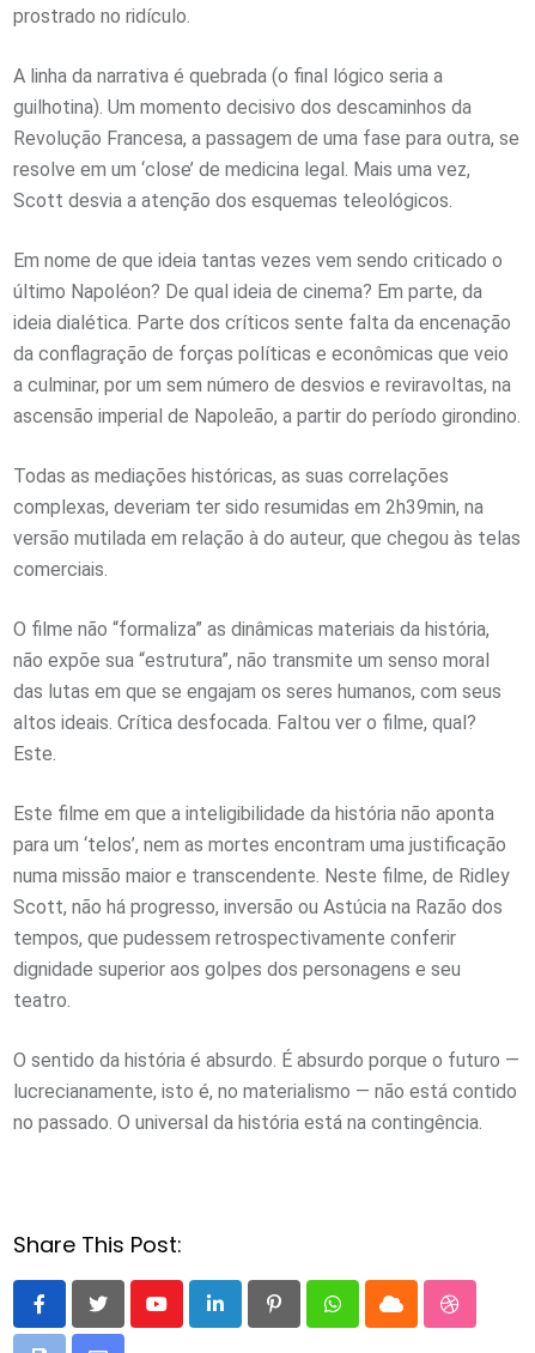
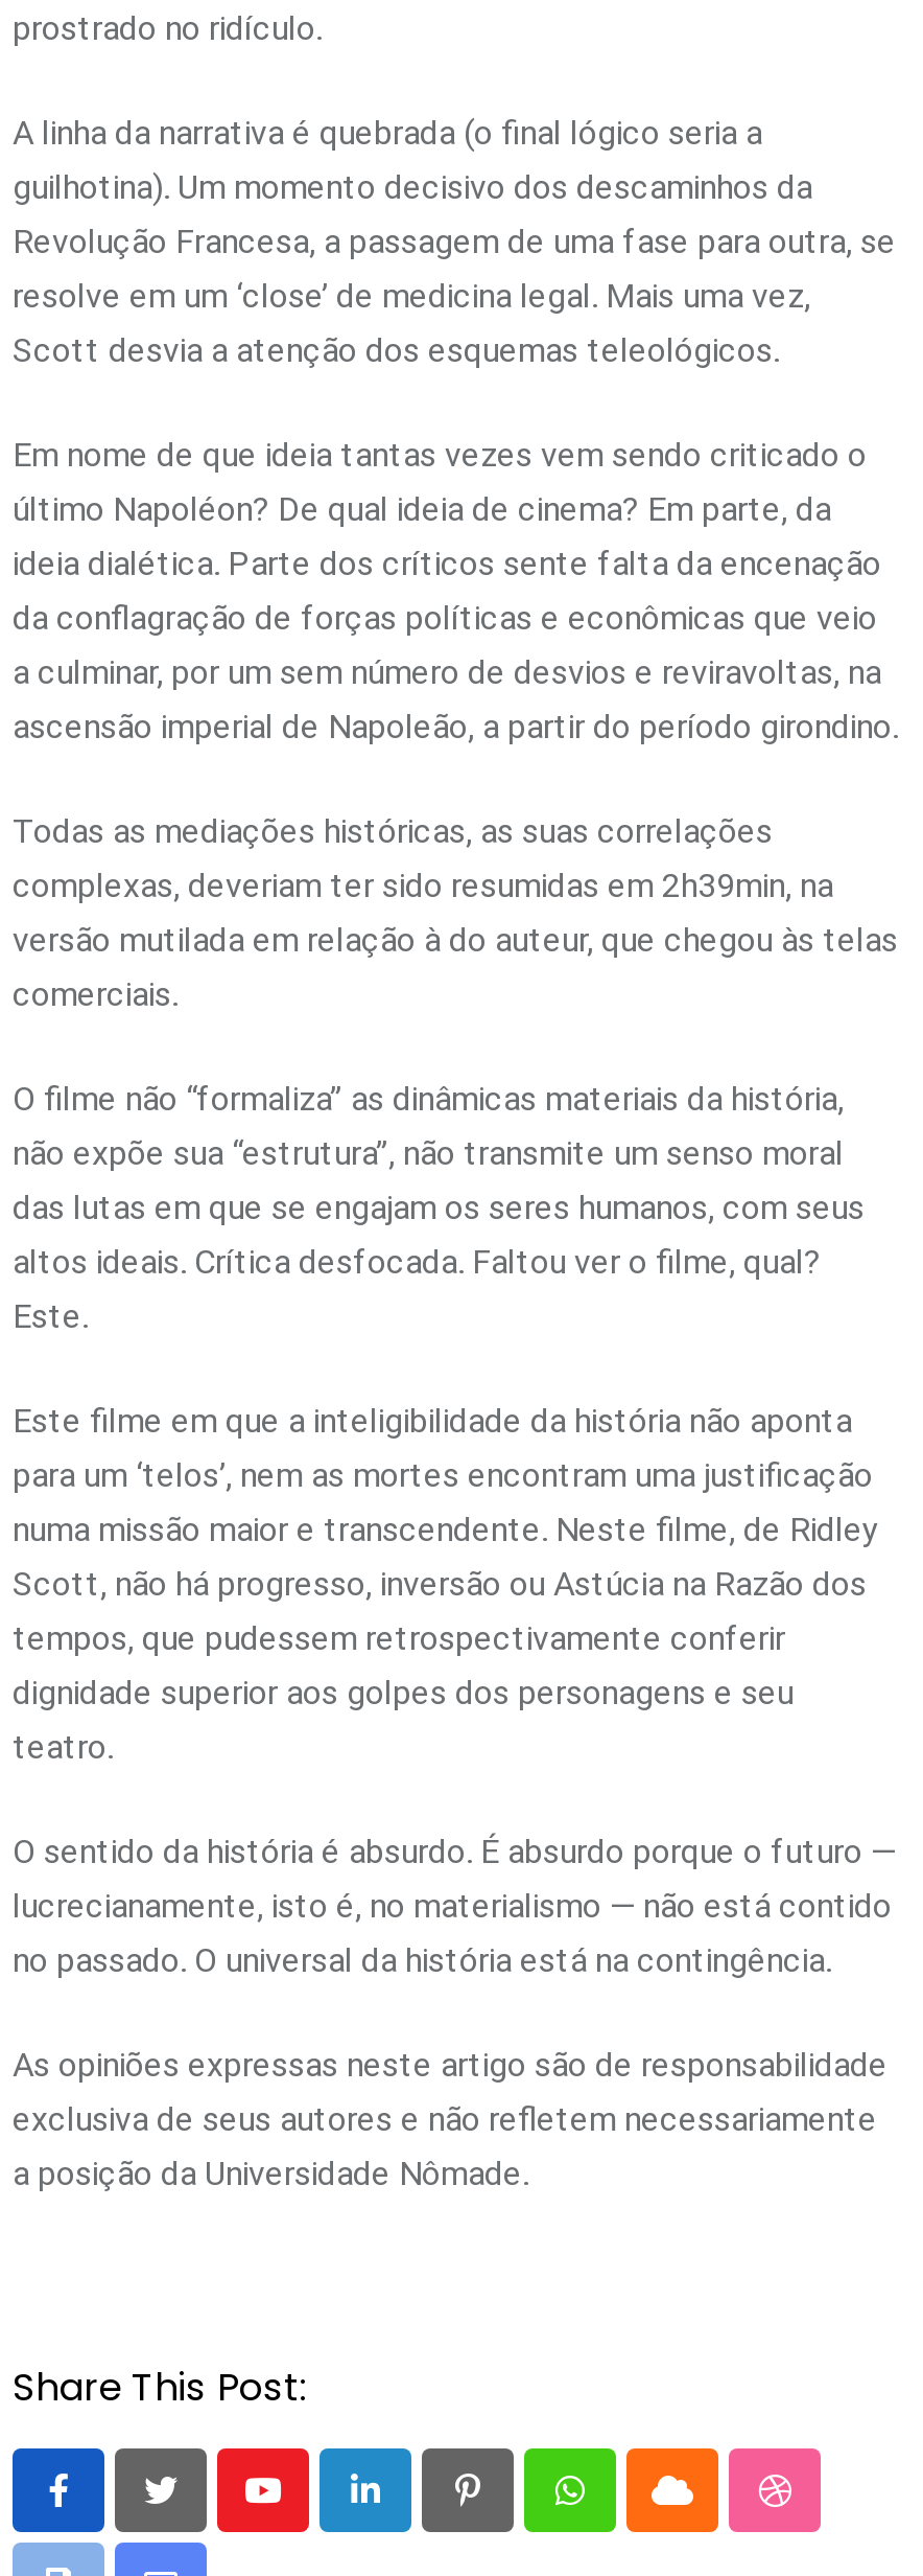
none -> [13,2046,887,2194] As opiniões expressas neste artigo são de responsabilidade | exclusiva de seus autores e não refletem necessariamente | a posição da Universidade Nômade.

